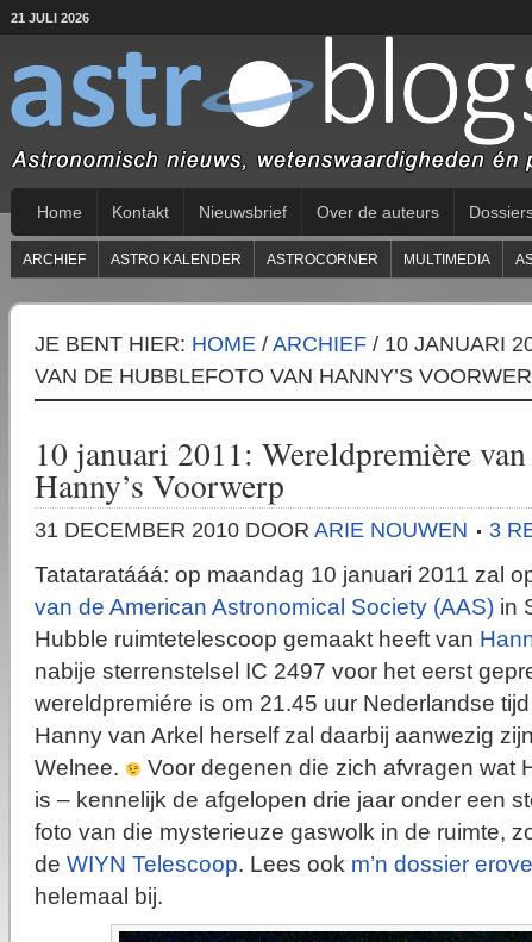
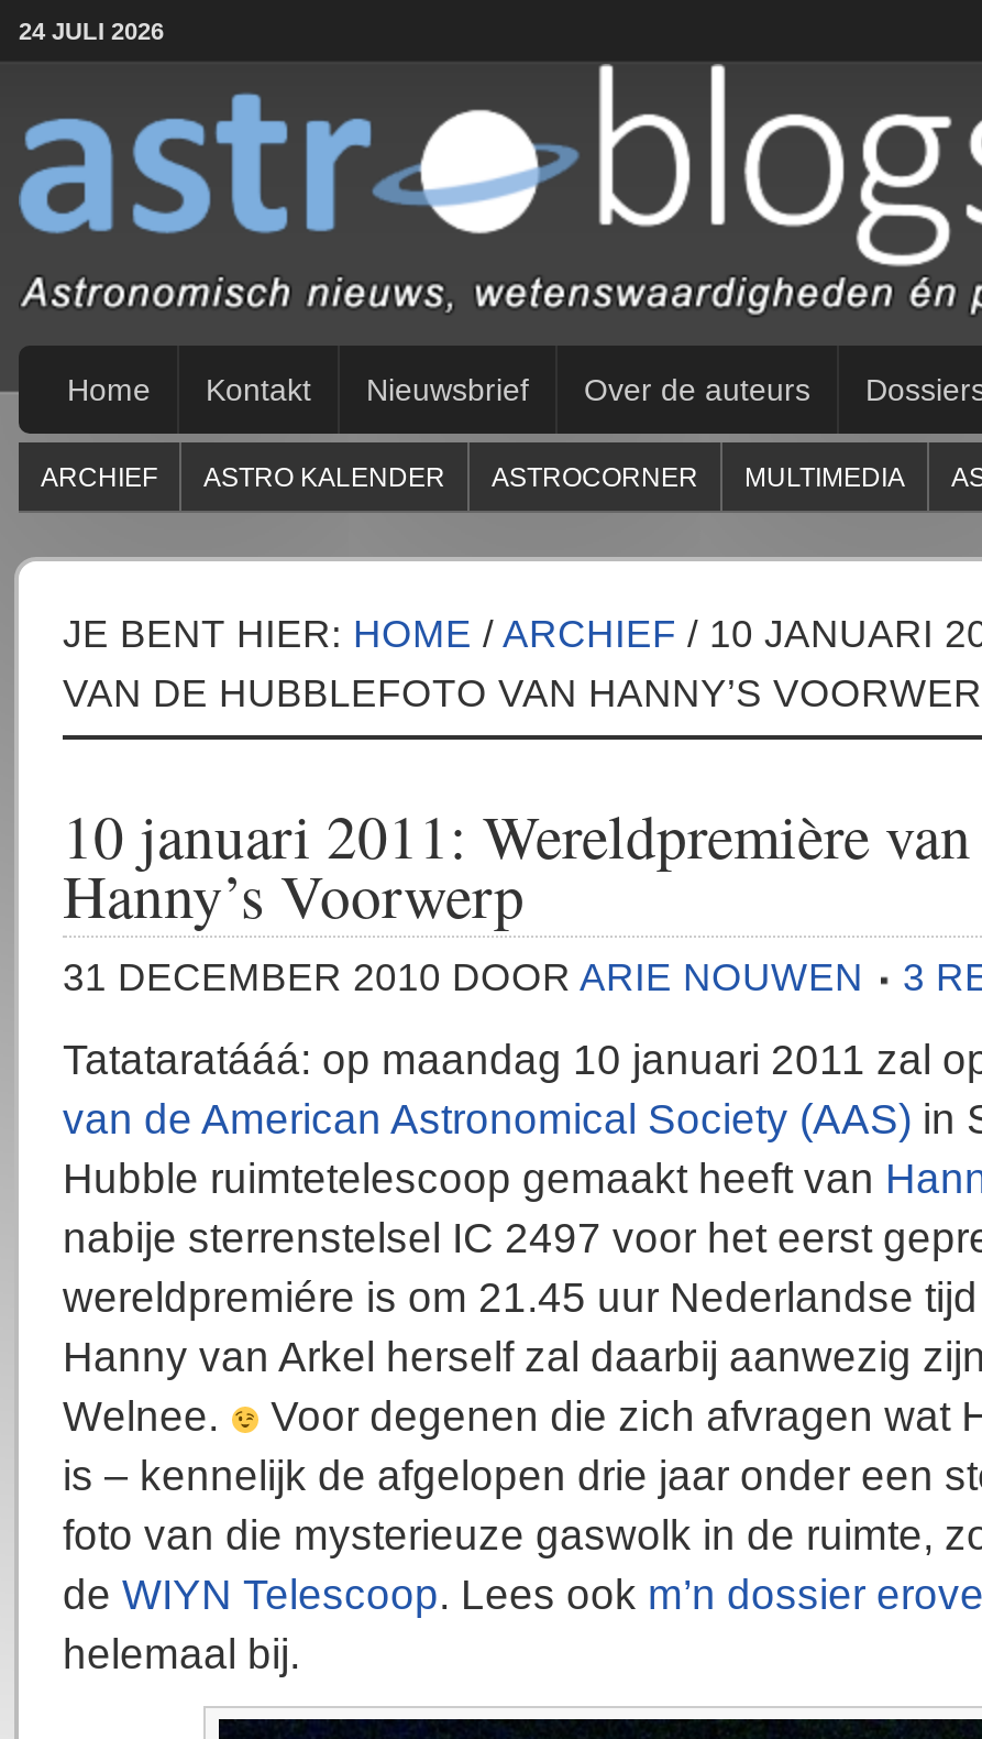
[11,11,89,25] 21 JULI 2026 -> [19,18,164,44] 24 JULI 2026

